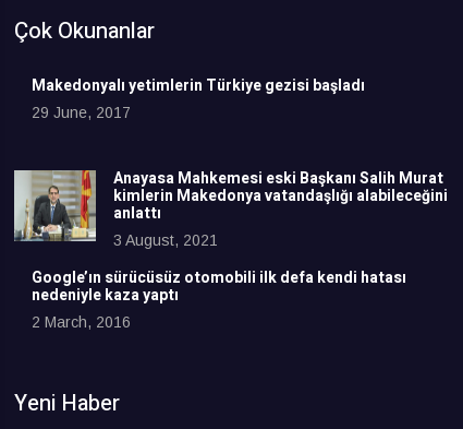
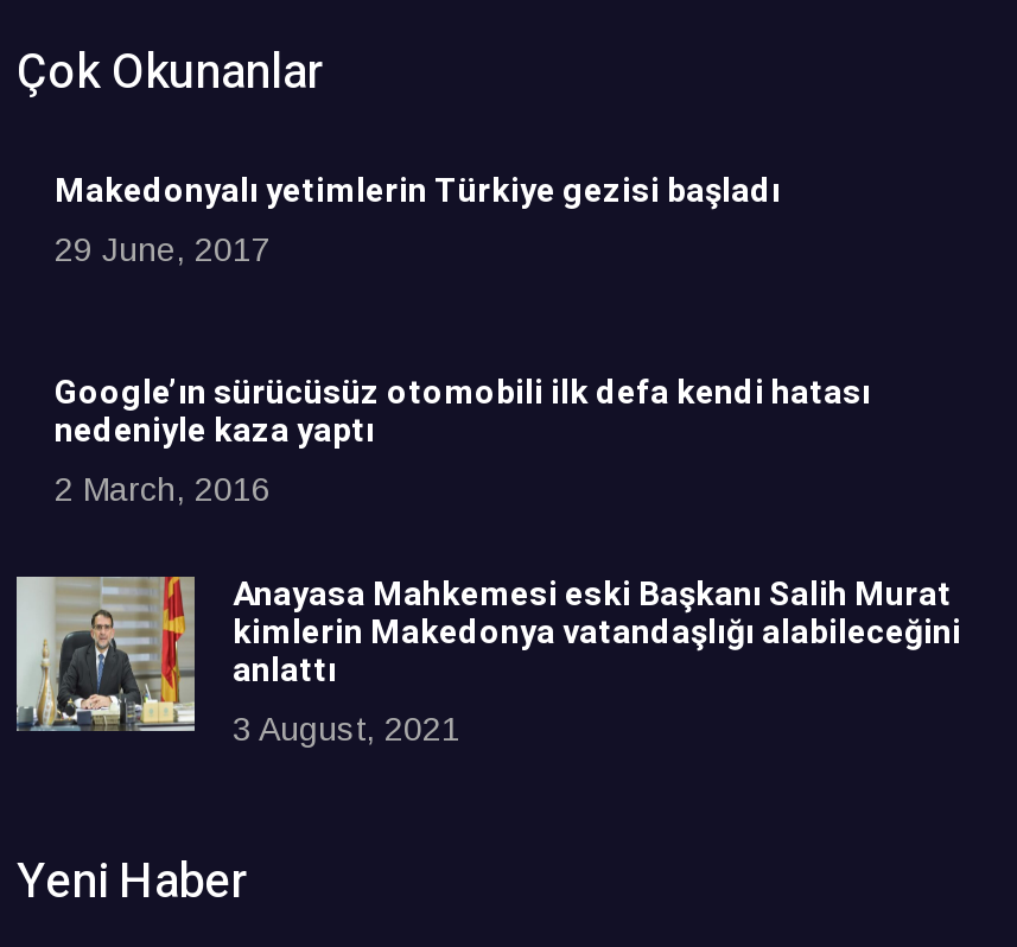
moved [14,167,448,249] -> [17,570,961,748]: [image] | Anayasa Mahkemesi eski Başkanı Salih Murat | kimlerin Makedonya vatandaşlığı alabileceğini | anlattı | 3 August, 2021
moved [32,267,406,331] -> [55,368,871,508]: Google’ın sürücüsüz otomobili ilk defa kendi hatası | nedeniyle kaza yaptı | 2 March, 2016

